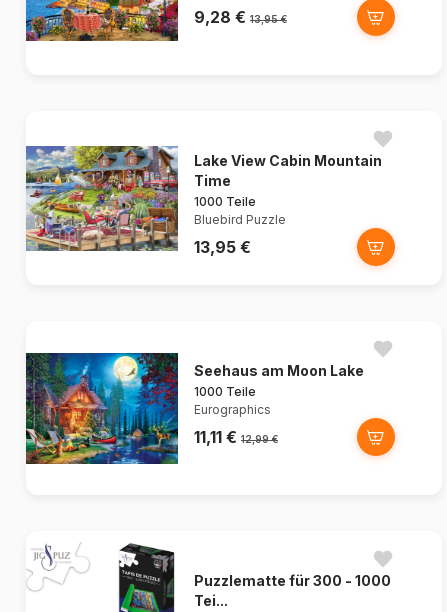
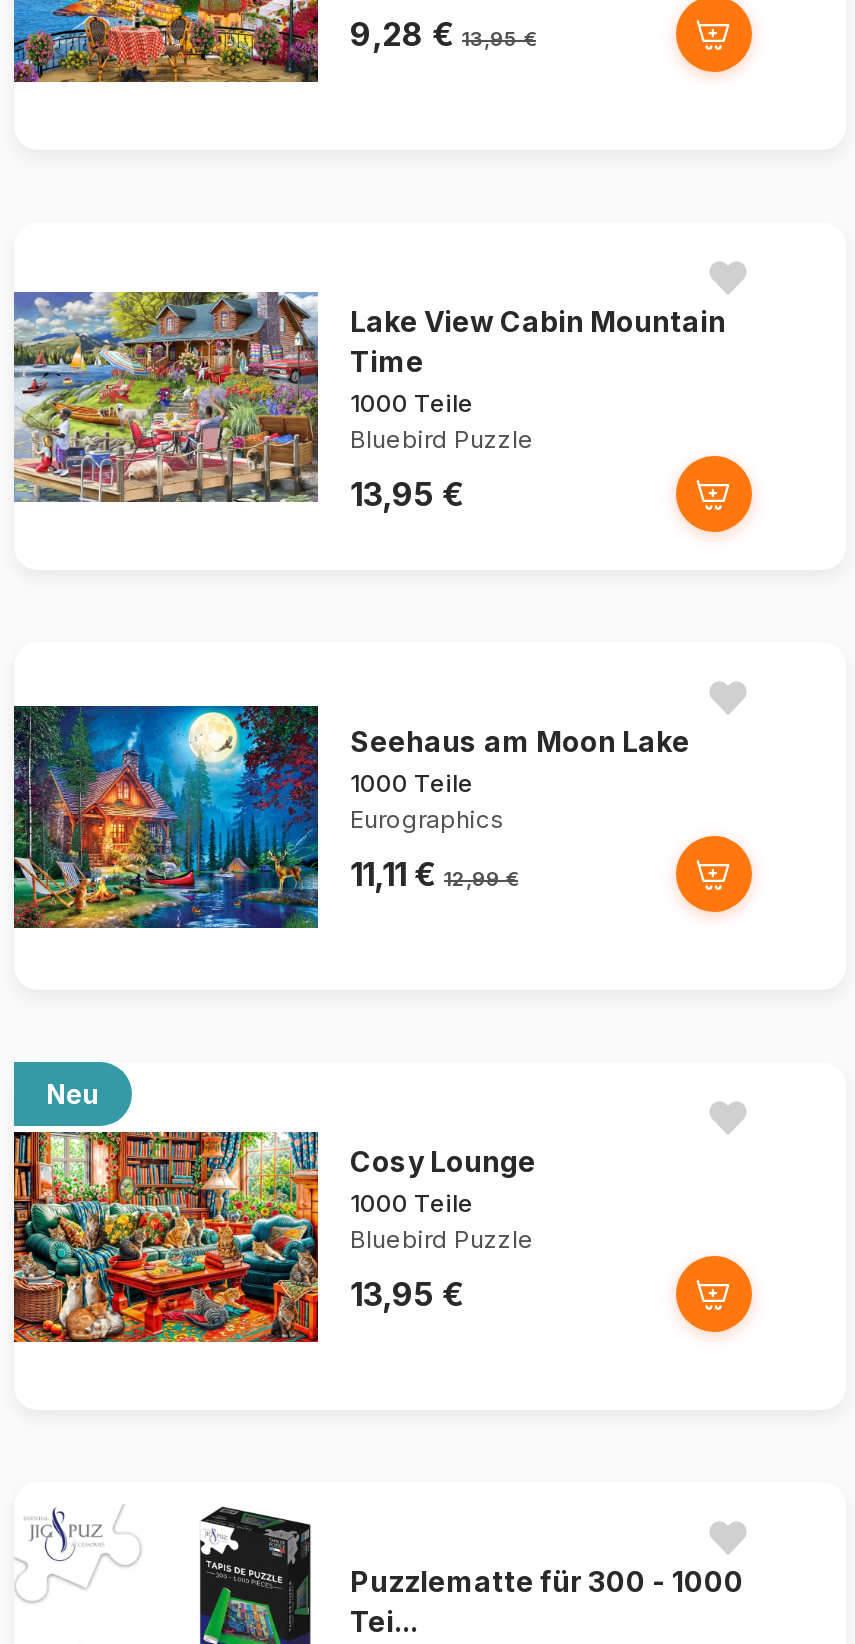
none -> [12,1060,536,1348] [image] | Neu | Cosy Lounge | 1000 Teile | Bluebird Puzzle | 13,95 €

